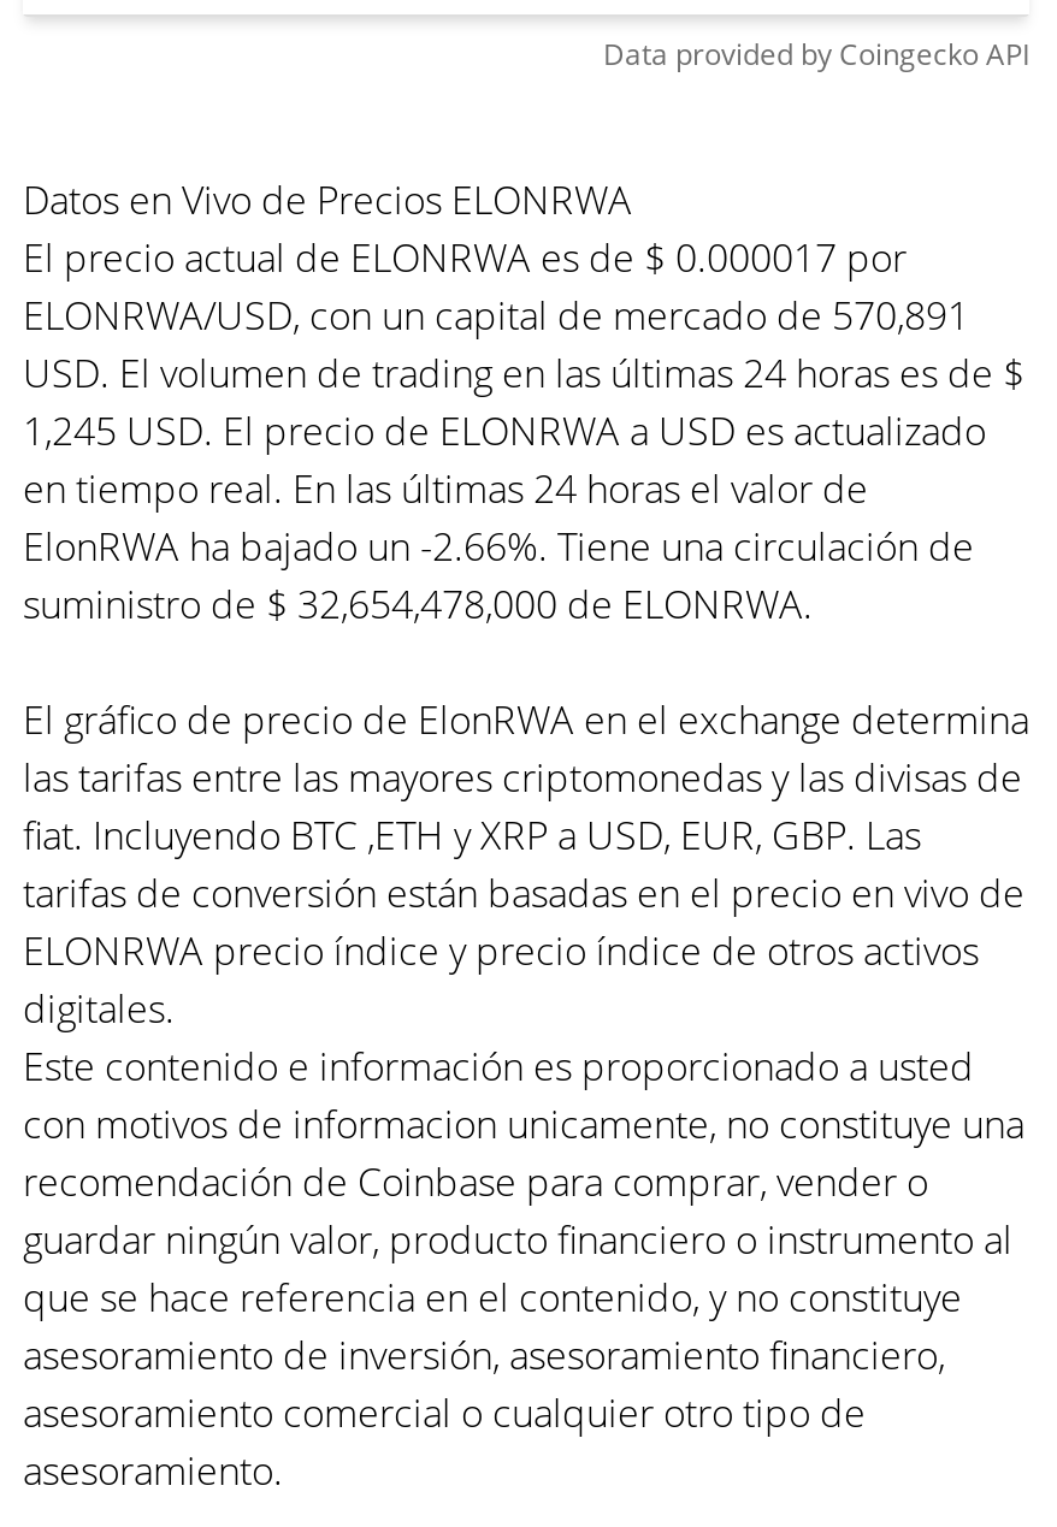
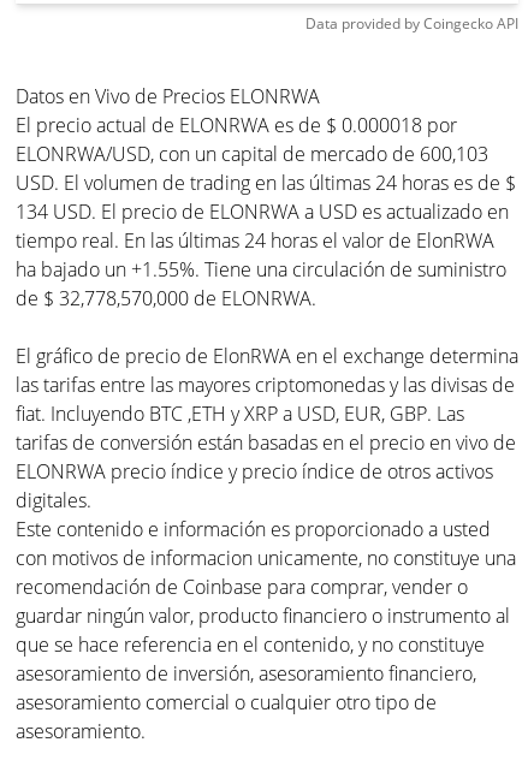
[23,231,907,284] El precio actual de ELONRWA es de $ 0.000017 por -> [16,112,457,138] El precio actual de ELONRWA es de $ 0.000018 por
[23,289,969,342] ELONRWA/USD, con un capital de mercado de 570,891 -> [16,141,488,167] ELONRWA/USD, con un capital de mercado de 600,103
[23,404,986,631] 1,245 USD. El precio de ELONRWA a USD es actualizado | en tiempo real. En las últimas 24 horas el valor de | ElonRWA ha bajado un -2.66%. Tiene una circulación de | suministro de $ 32,654,478,000 de ELONRWA. -> [16,198,509,311] 134 USD. El precio de ELONRWA a USD es actualizado en | tiempo real. En las últimas 24 horas el valor de ElonRWA | ha bajado un +1.55%. Tiene una circulación de suministro | de $ 32,778,570,000 de ELONRWA.

